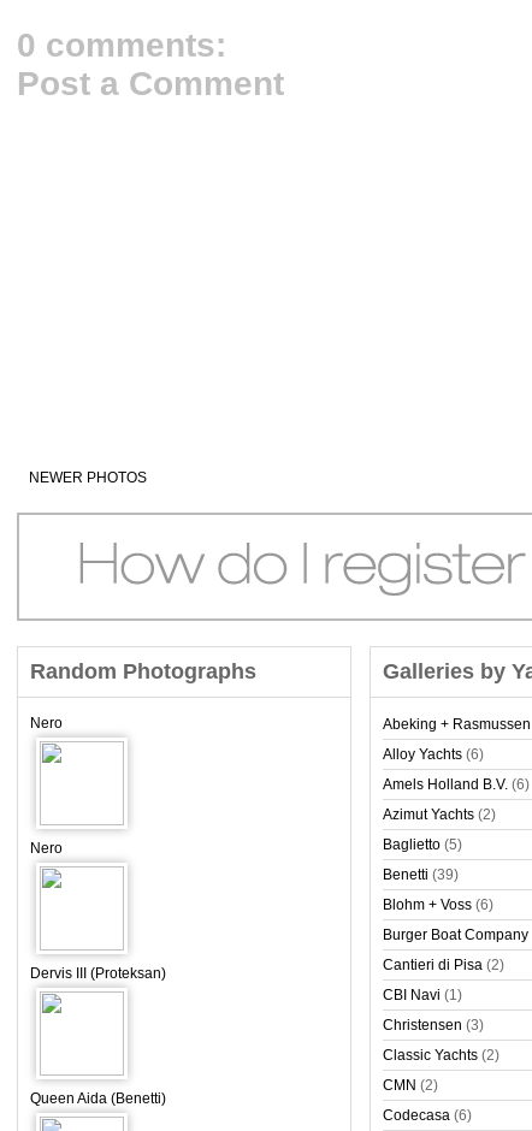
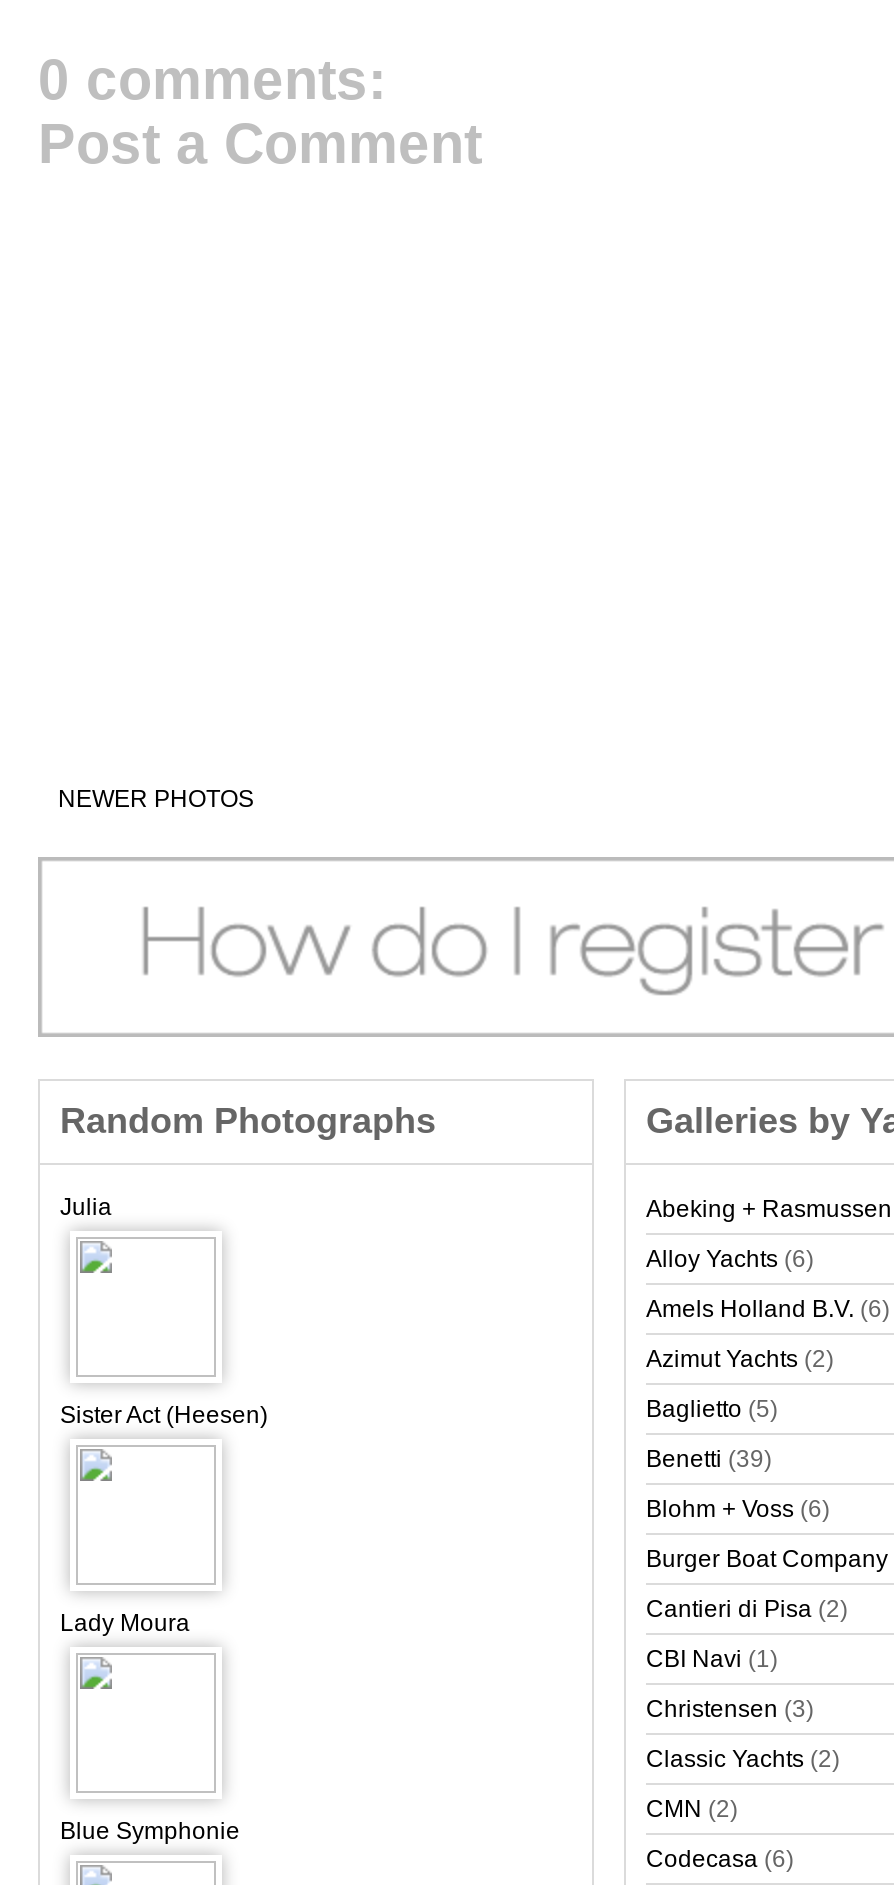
[30,715,63,732] Nero -> [60,1193,112,1221] Julia
[30,840,63,857] Nero -> [60,1401,268,1429] Sister Act (Heesen)
[30,965,166,982] Dervis III (Proteksan) -> [60,1609,190,1637] Lady Moura
[30,1090,166,1107] Queen Aida (Benetti) -> [60,1817,240,1845] Blue Symphonie

